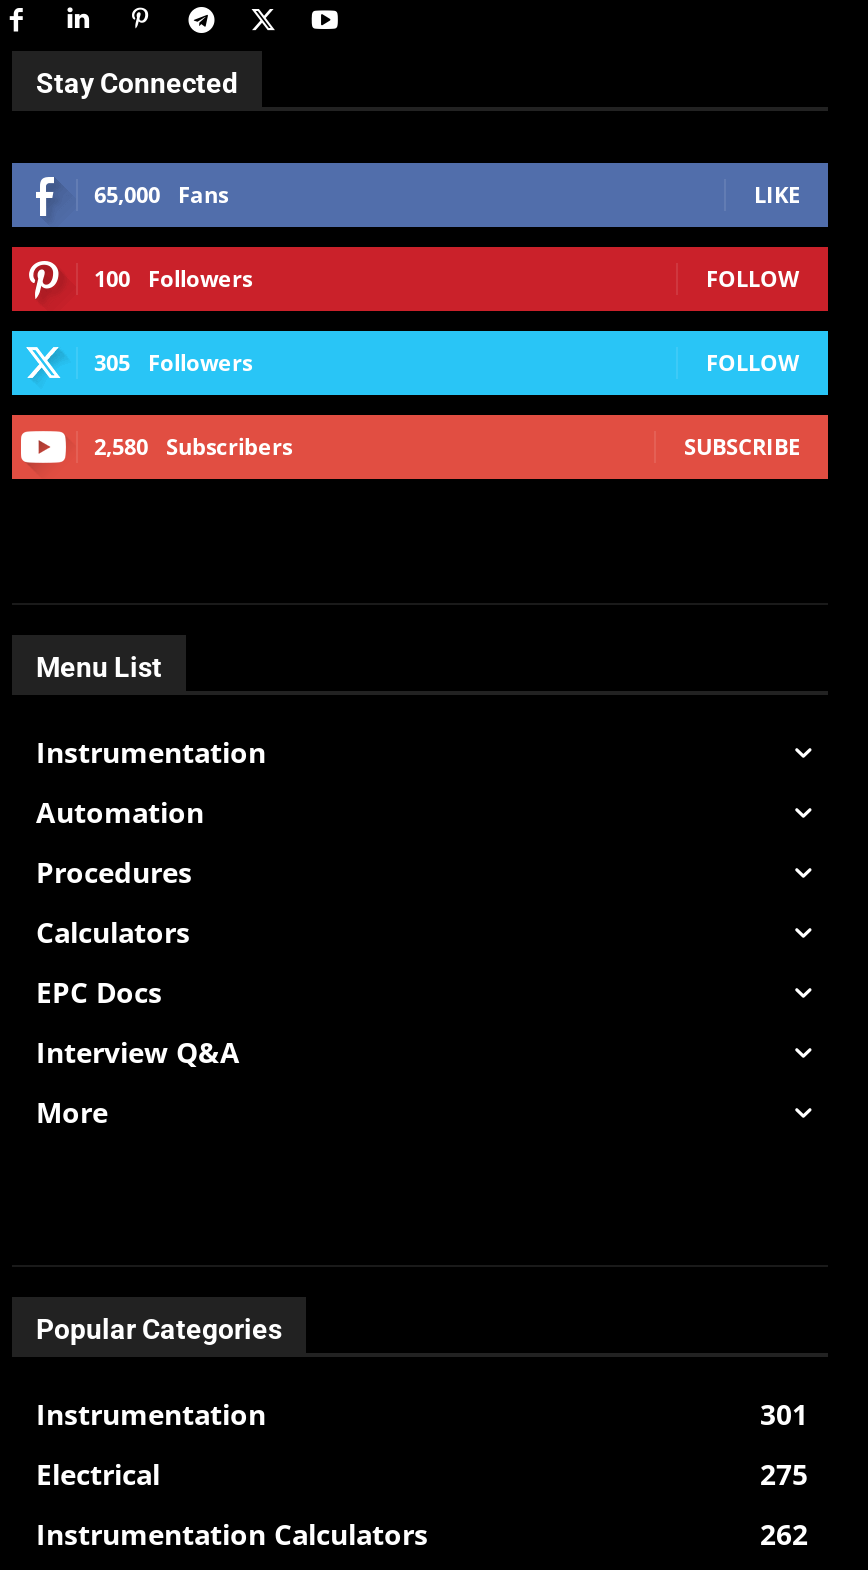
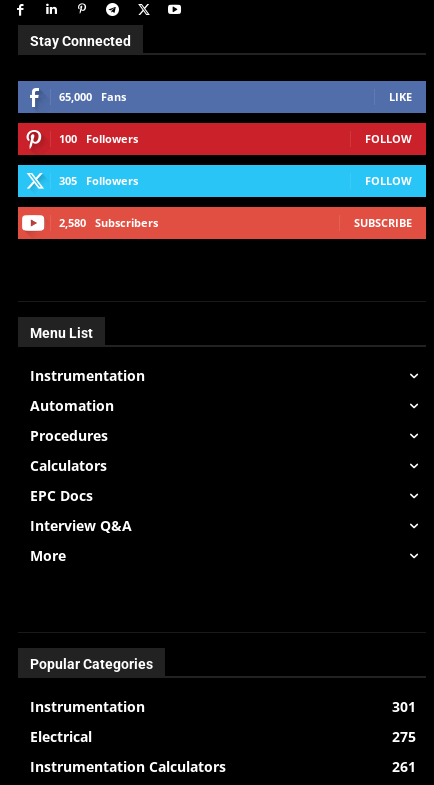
[760,1516,808,1554] 262 -> [392,757,416,776] 261

